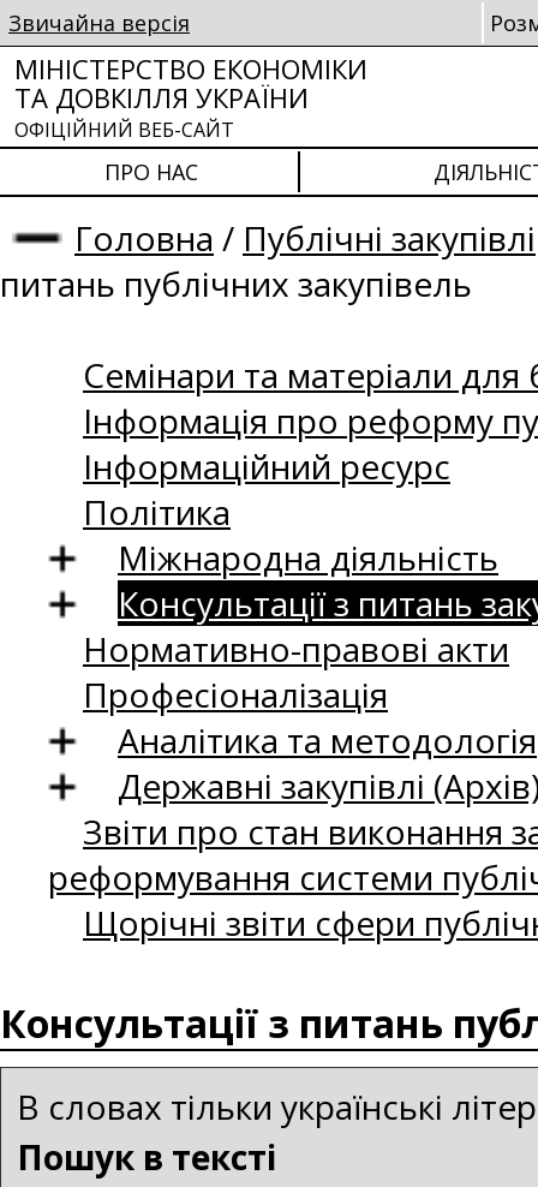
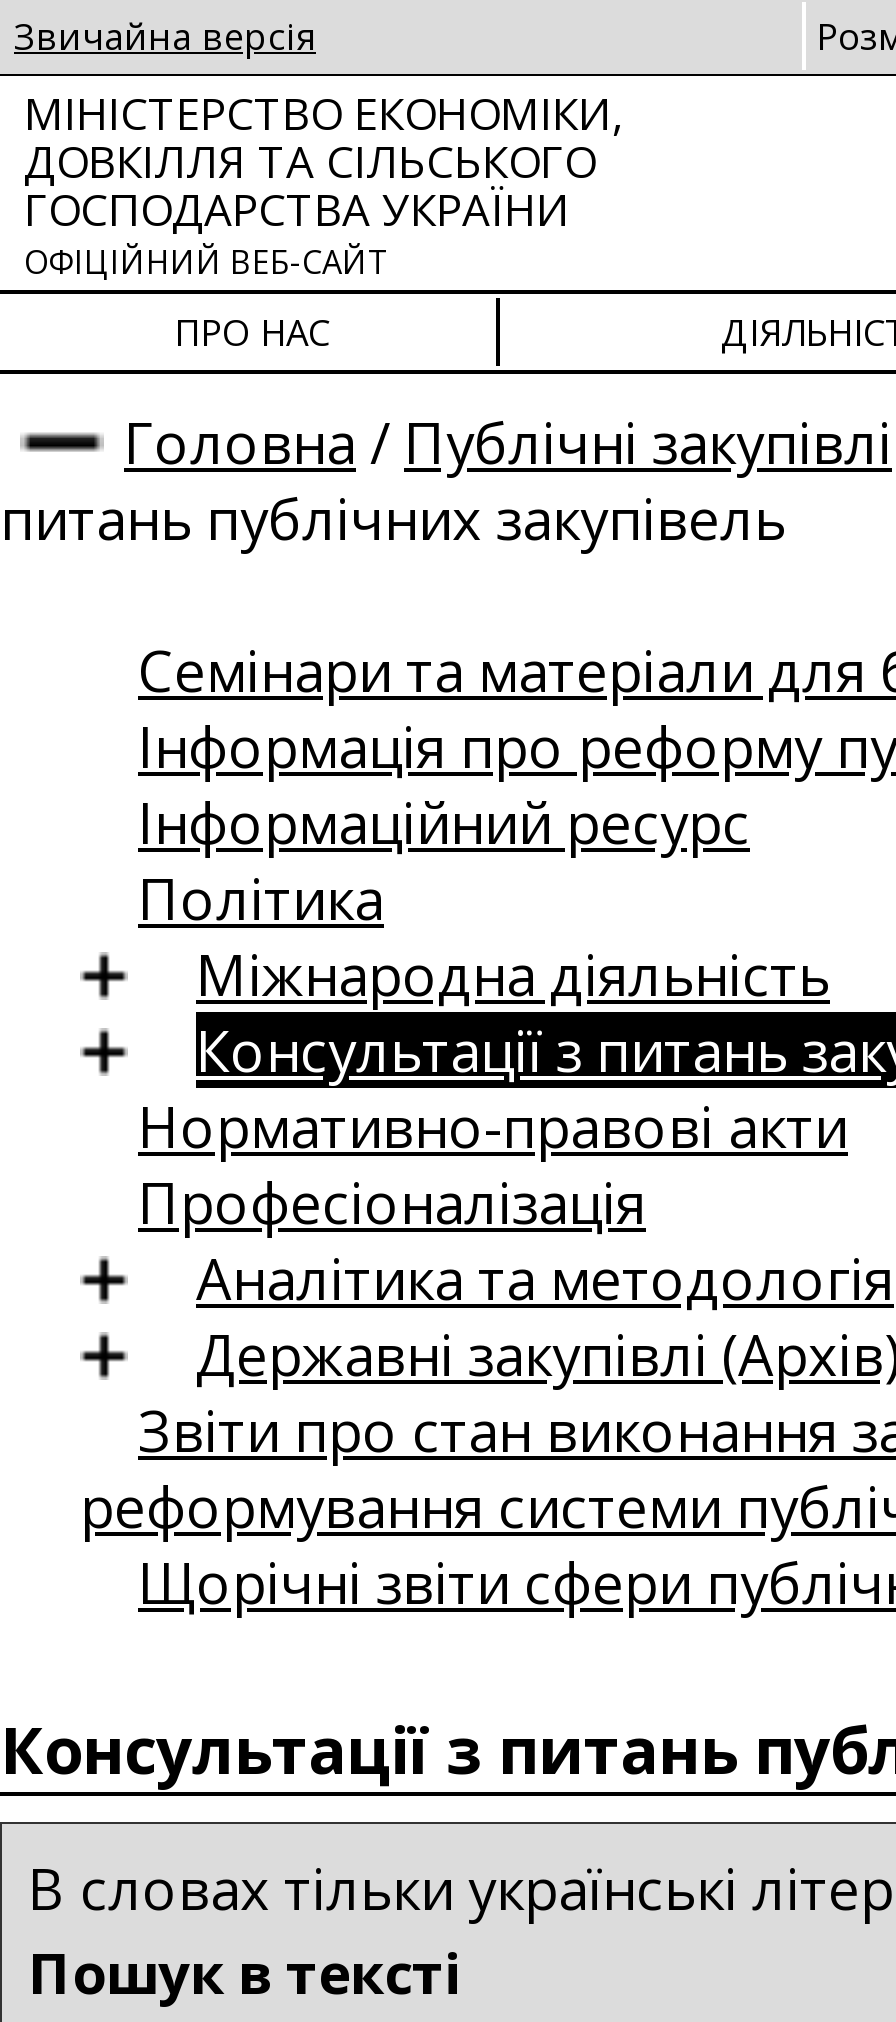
[14,50,367,115] МІНІСТЕРСТВО ЕКОНОМІКИ | ТА ДОВКІЛЛЯ УКРАЇНИ -> [24,82,624,238] МІНІСТЕРСТВО ЕКОНОМІКИ, | ДОВКІЛЛЯ ТА СІЛЬСЬКОГО | ГОСПОДАРСТВА УКРАЇНИ

